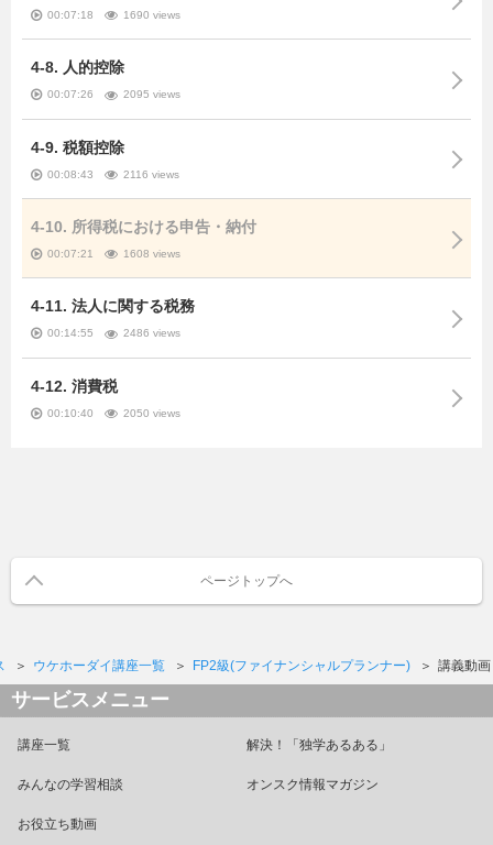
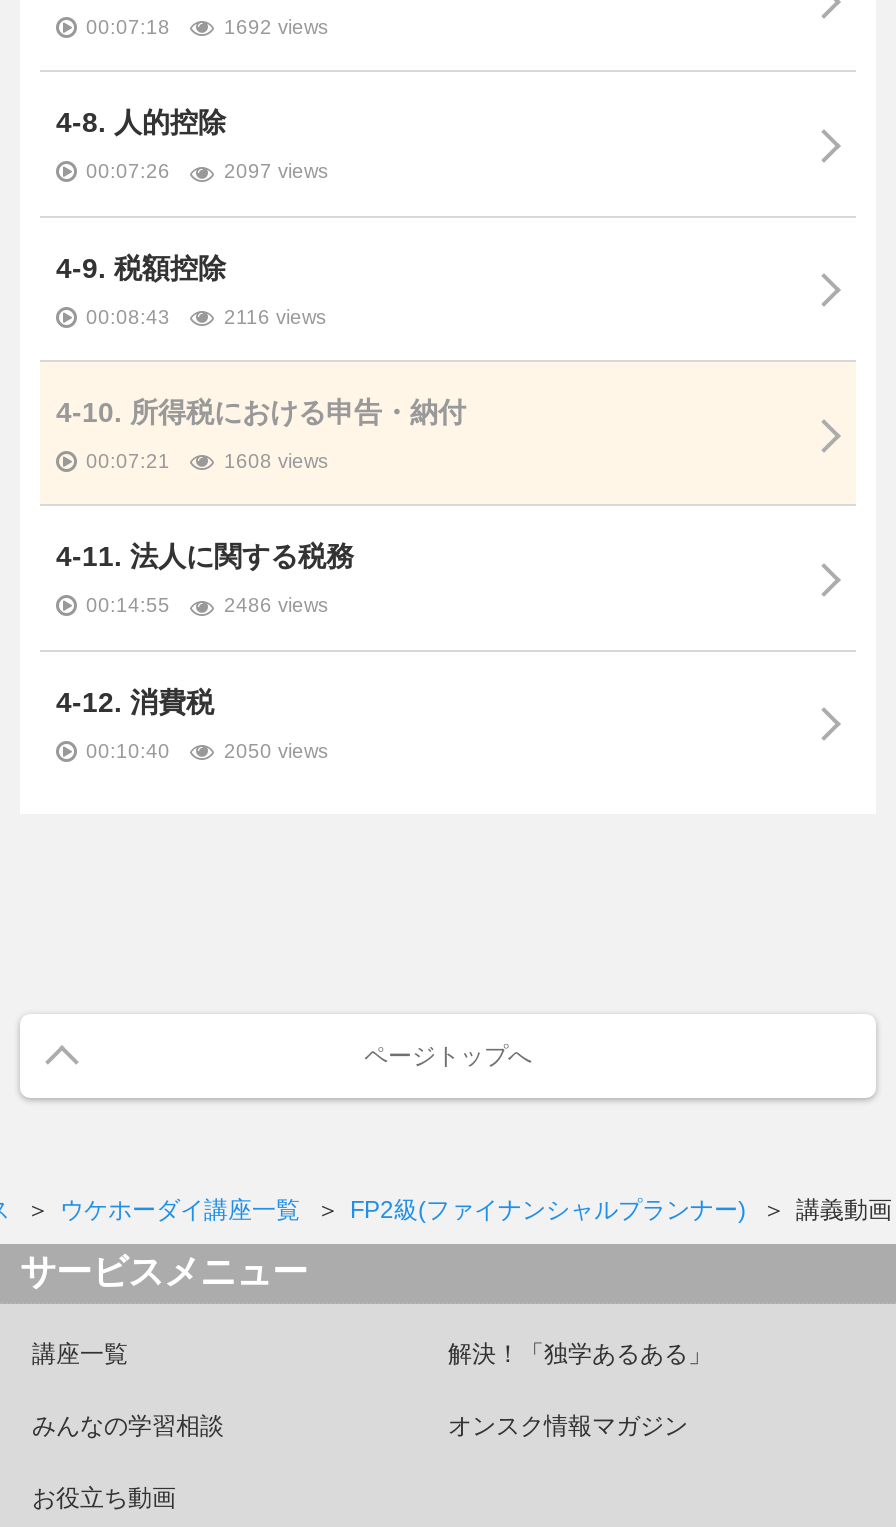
[123,9,180,21] 1690 views -> [224,16,328,38] 1692 views
[123,88,180,100] 2095 views -> [224,161,328,183] 2097 views

